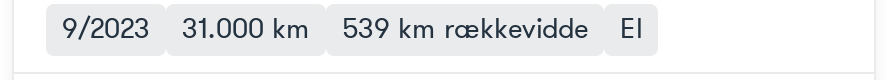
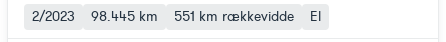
[62,11,150,49] 9/2023 -> [32,7,75,26] 2/2023
[182,11,310,49] 31.000 km -> [91,7,158,26] 98.445 km
[342,11,588,49] 539 km rækkevidde -> [174,7,294,26] 551 km rækkevidde

